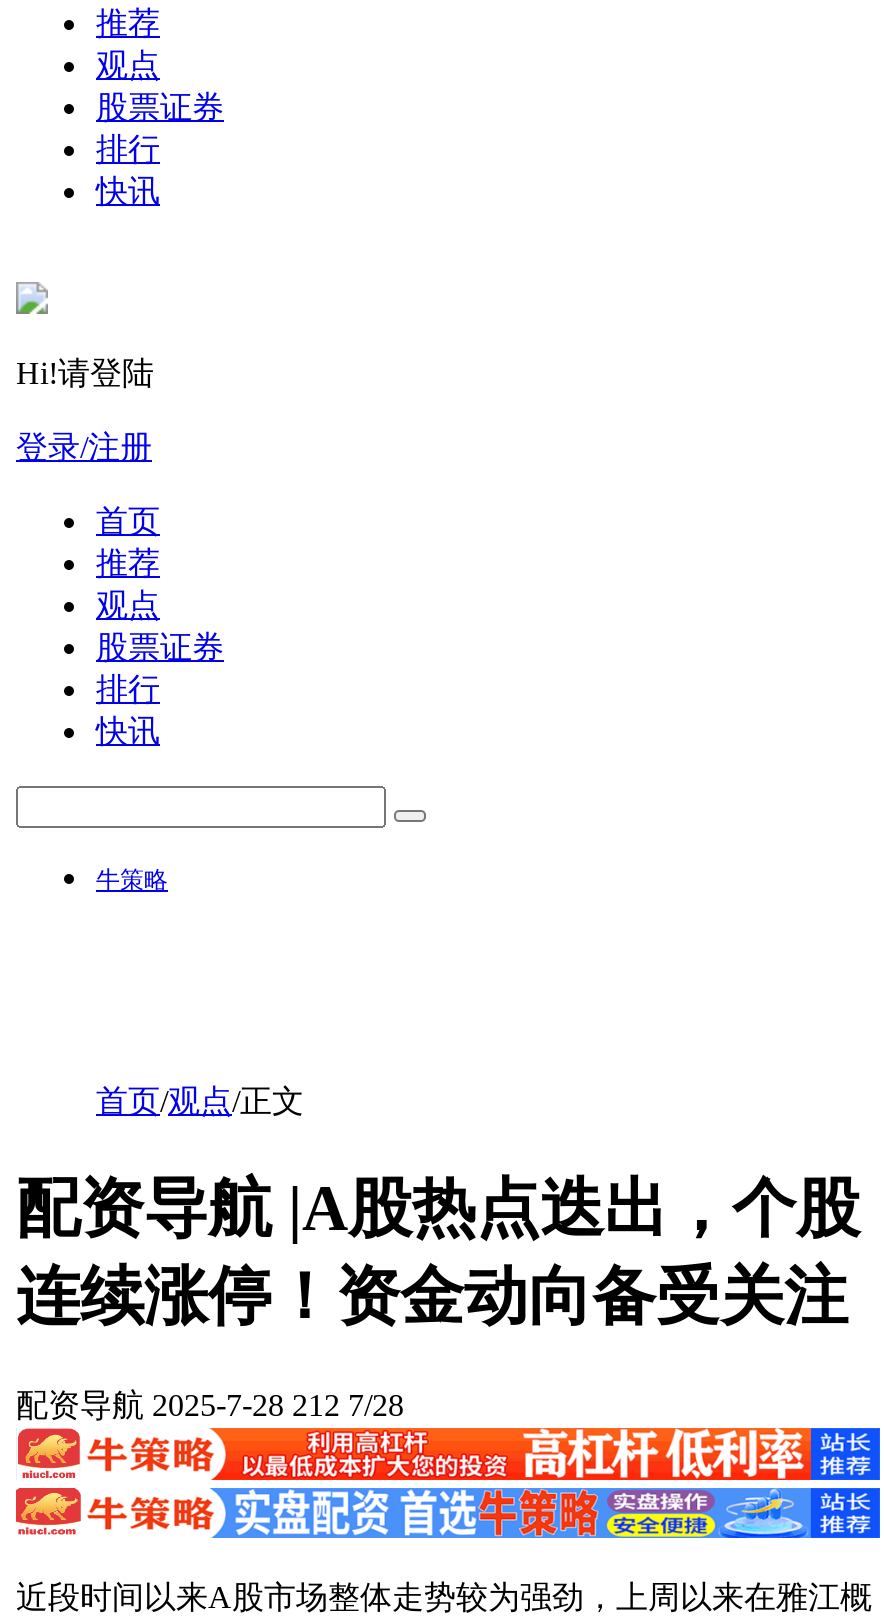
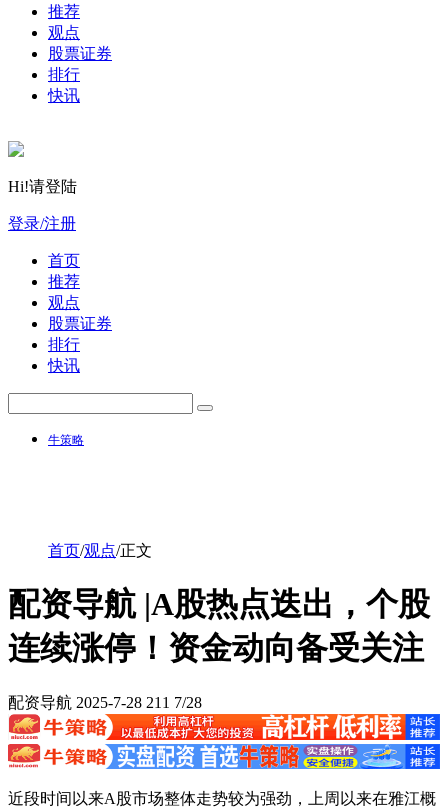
[16,1388,404,1422] 配资导航 2025-7-28 212 7/28 -> [8,694,202,711] 配资导航 2025-7-28 211 7/28

